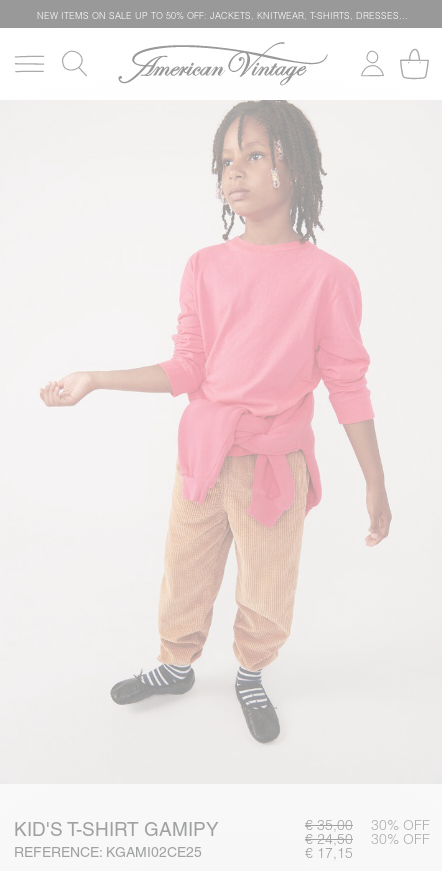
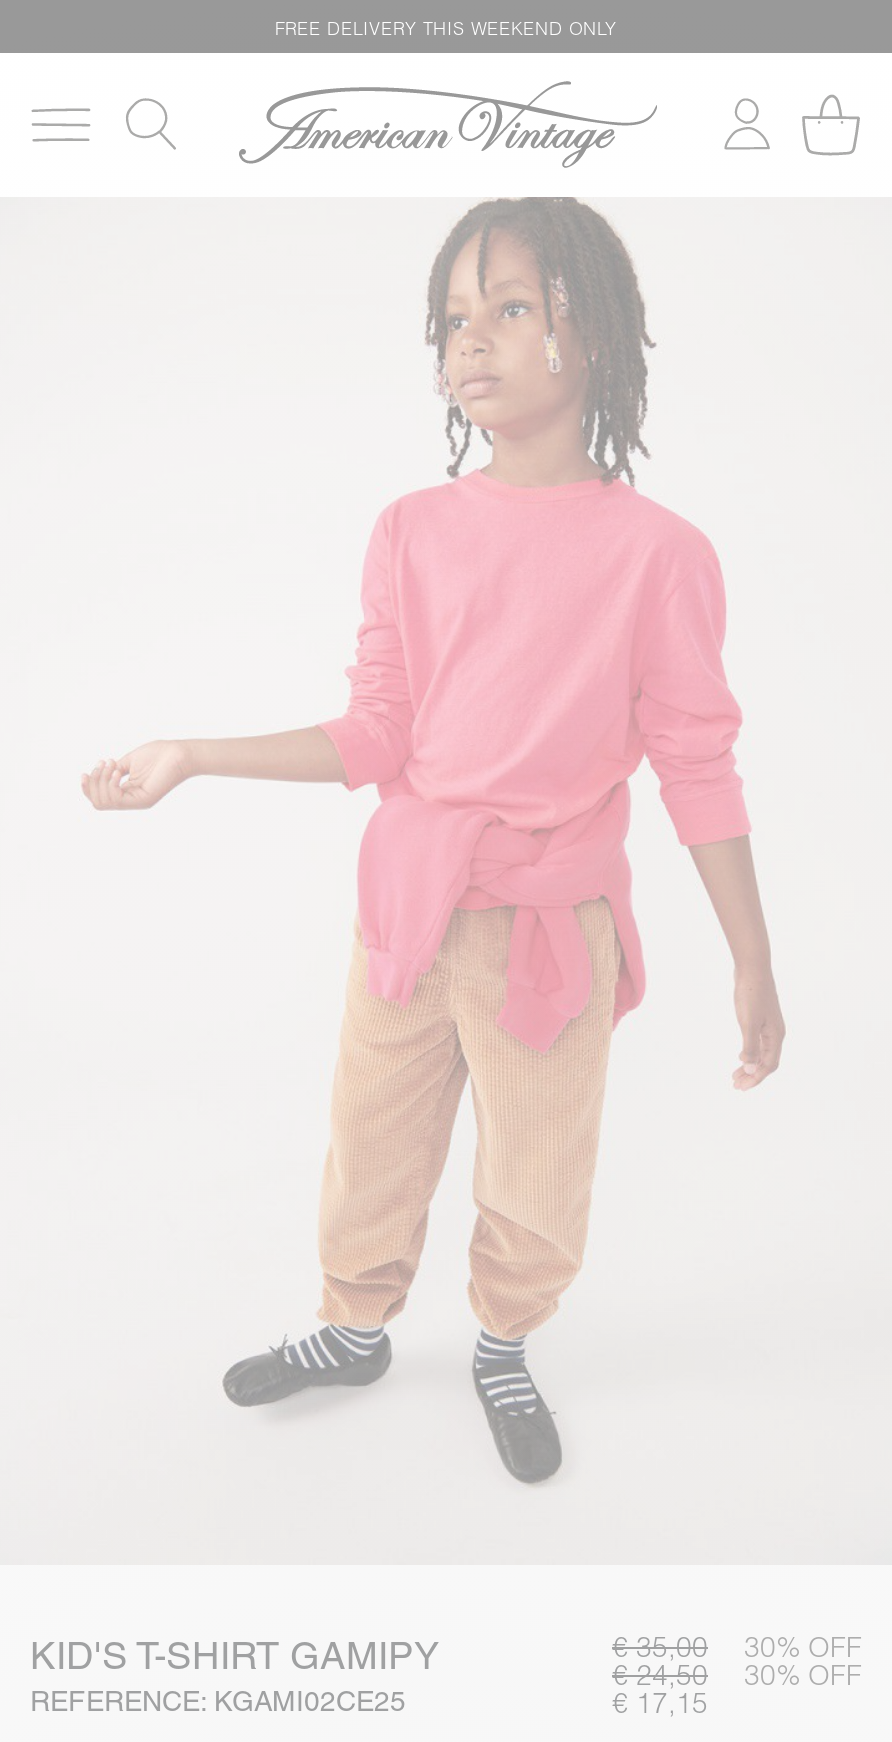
[36,9,407,20] NEW ITEMS ON SALE UP TO 50% OFF: JACKETS, KNITWEAR, T-SHIRTS, DRESSES… -> [275,16,617,38] FREE DELIVERY THIS WEEKEND ONLY

